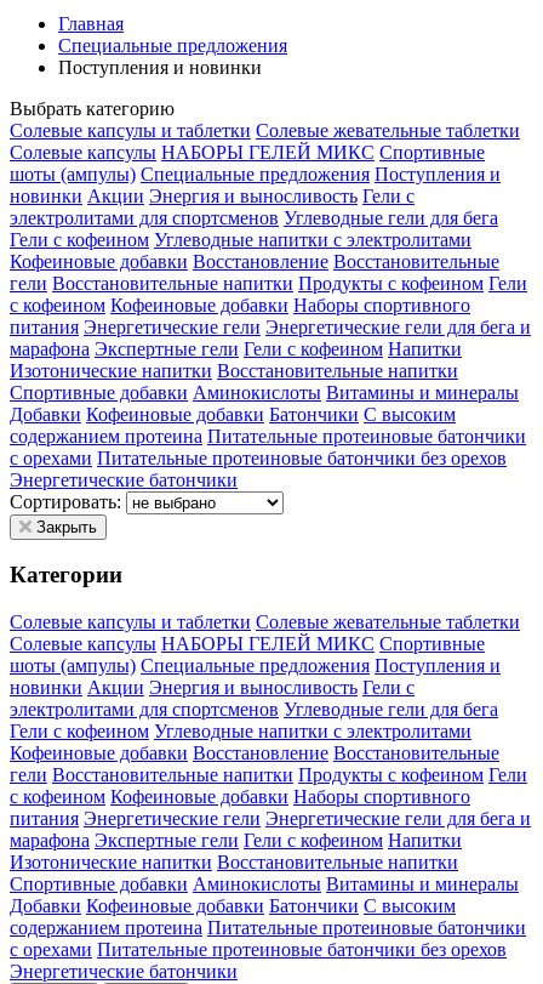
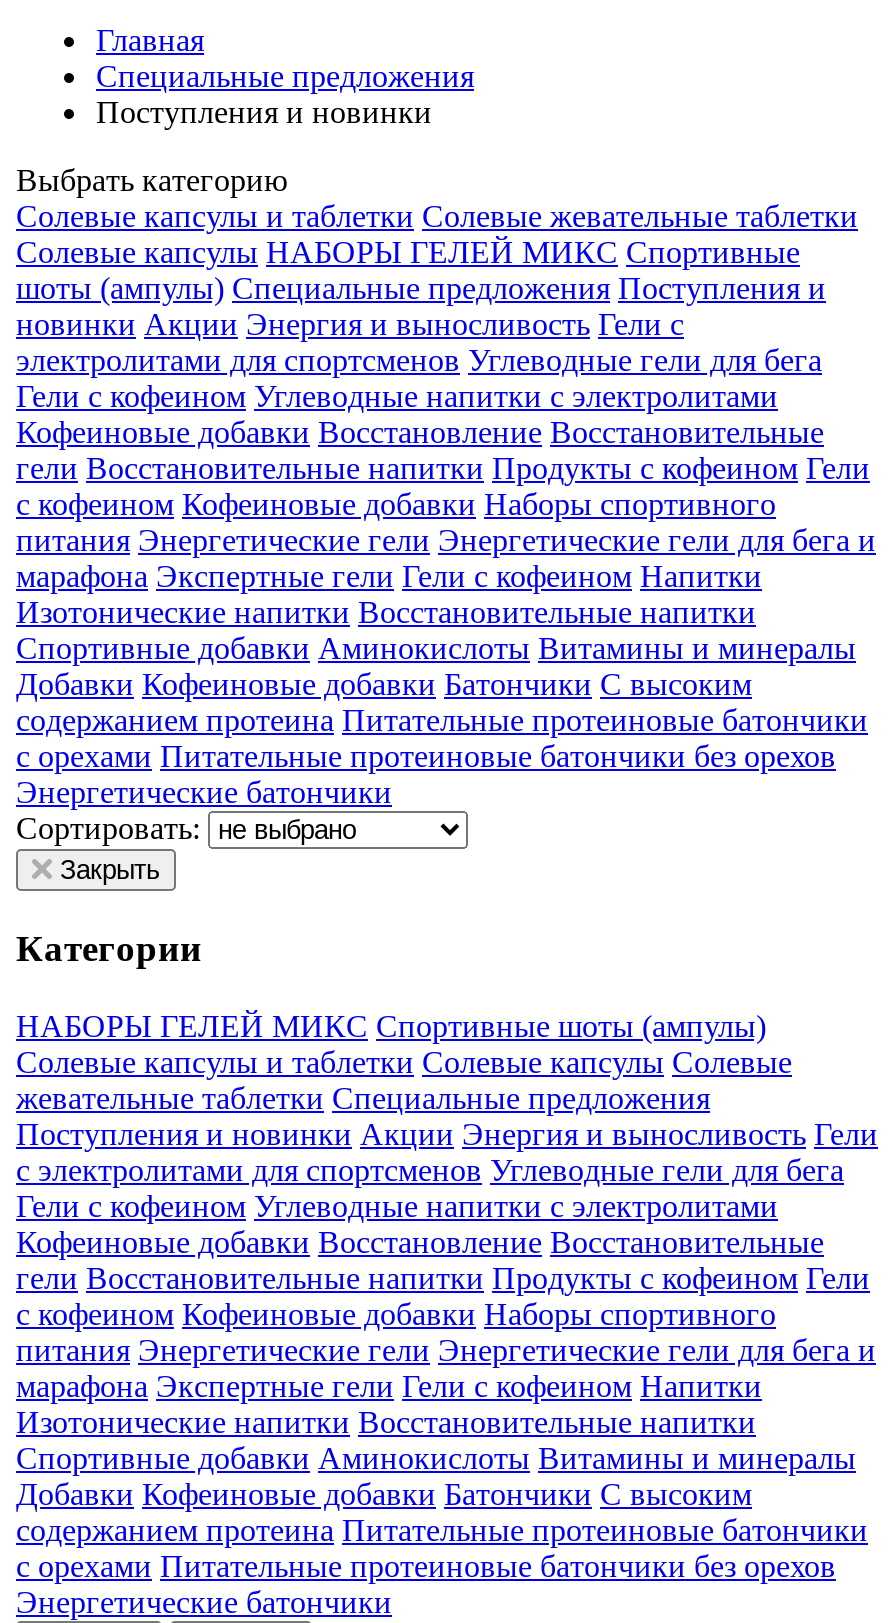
[10,612,520,720] Солевые капсулы и таблетки Солевые жевательные таблетки | Солевые капсулы НАБОРЫ ГЕЛЕЙ МИКС Спортивные | шоты (ампулы) Специальные предложения Поступления и | новинки Акции Энергия и выносливость Гели с | электролитами для спортсменов Углеводные гели для бега -> [16,1009,878,1187] НАБОРЫ ГЕЛЕЙ МИКС Спортивные шоты (ампулы) | Солевые капсулы и таблетки Солевые капсулы Солевые | жевательные таблетки Специальные предложения | Поступления и новинки Акции Энергия и выносливость Гели | с электролитами для спортсменов Углеводные гели для бега

